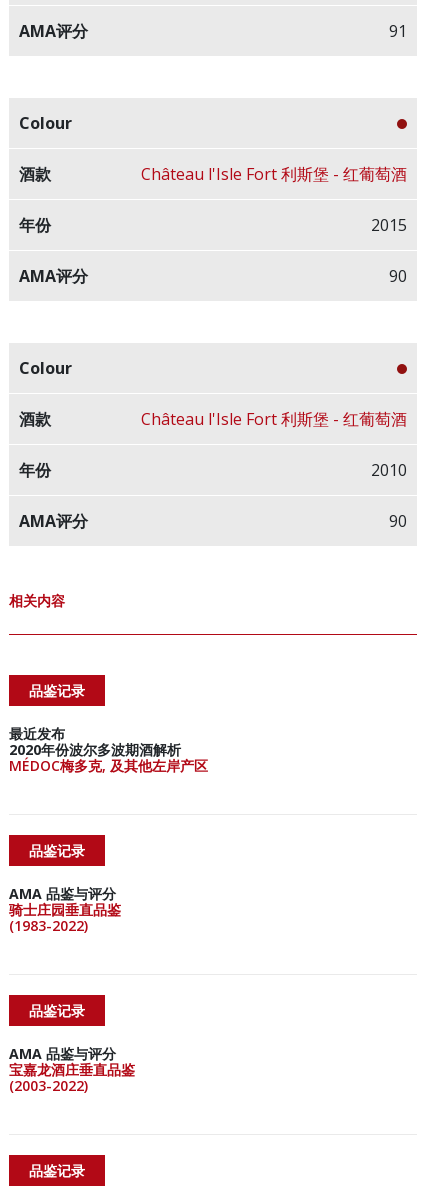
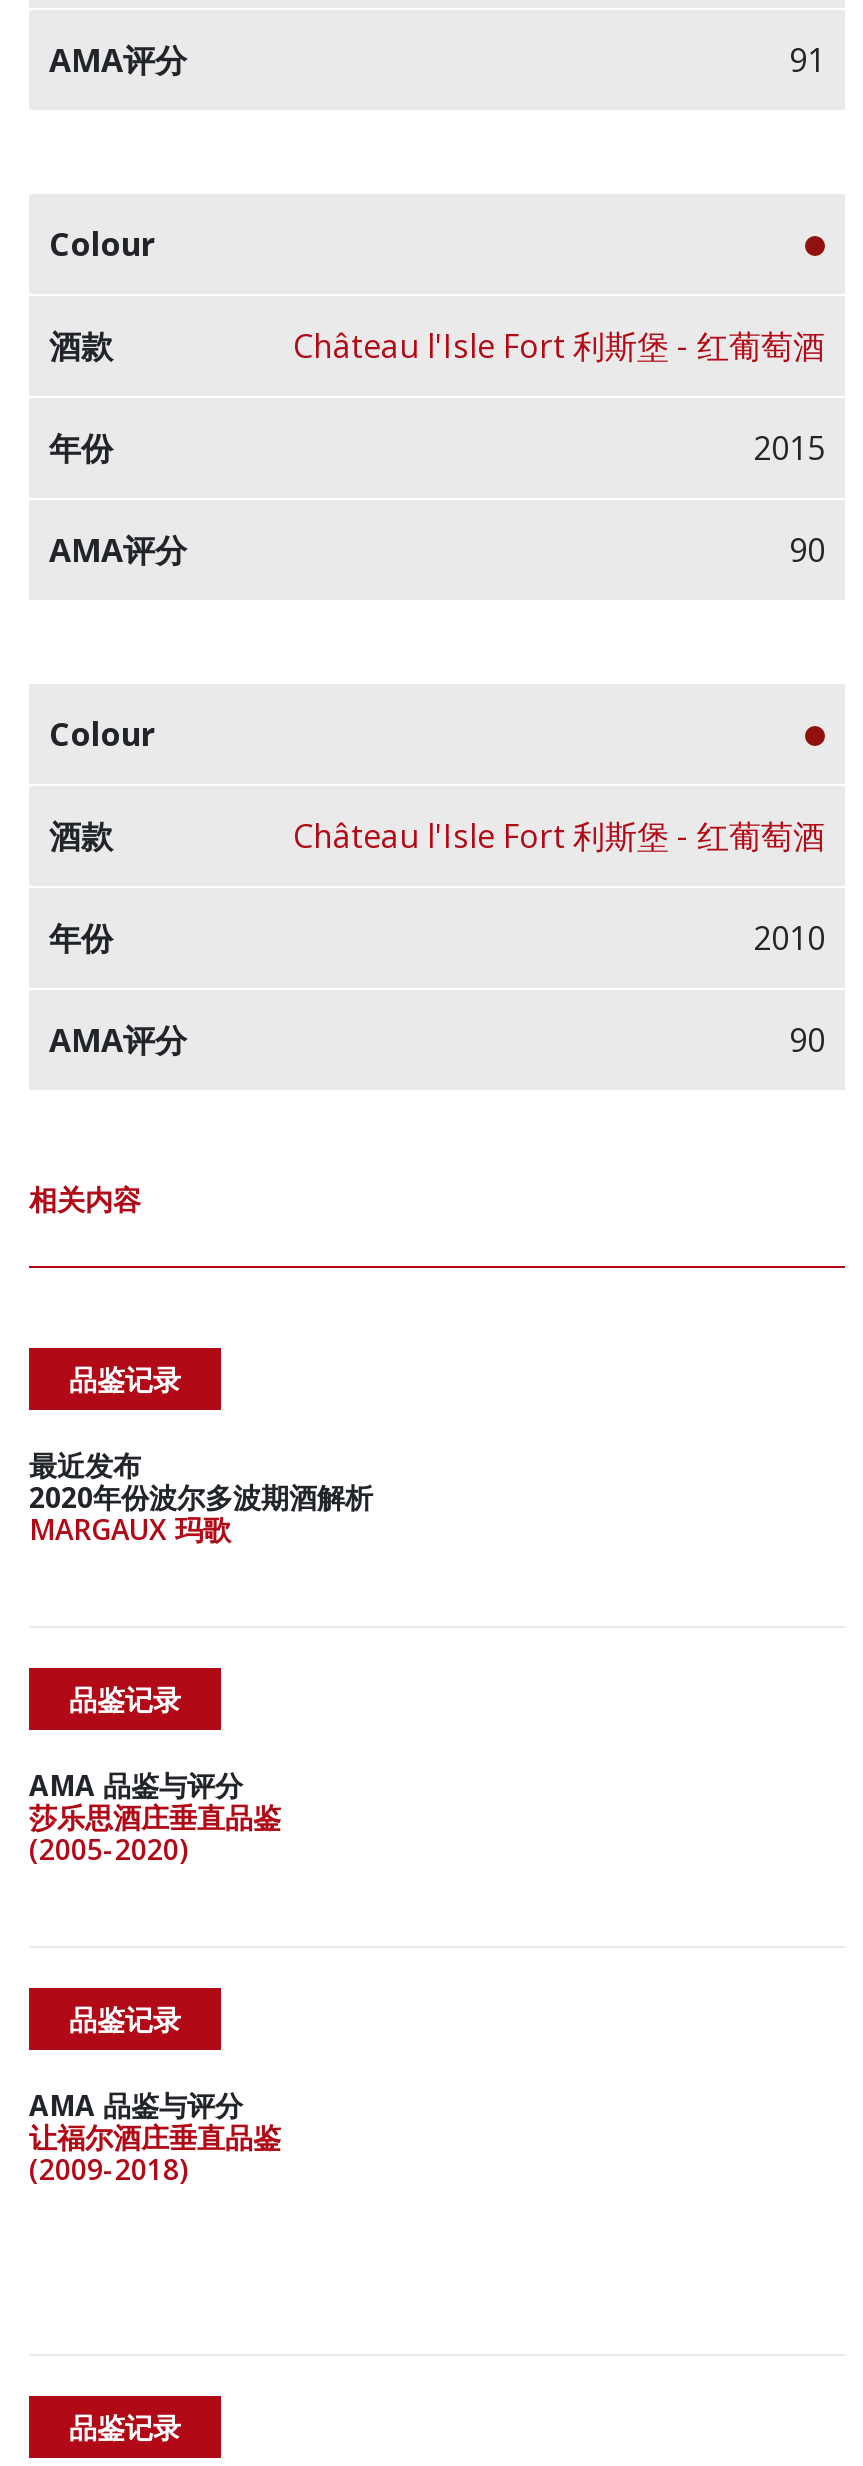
[9,756,208,775] MÉDOC梅多克, 及其他左岸产区 -> [29,1510,231,1548] MARGAUX 玛歌
[9,900,121,935] 骑士庄园垂直品鉴 | (1983-2022) -> [29,1798,281,1868] 莎乐思酒庄垂直品鉴 | (2005-2020)
[9,1060,135,1079] 宝嘉龙酒庄垂直品鉴 -> [29,2118,281,2156] 让福尔酒庄垂直品鉴
[9,1076,88,1095] (2003-2022) -> [29,2150,187,2188] (2009-2018)

